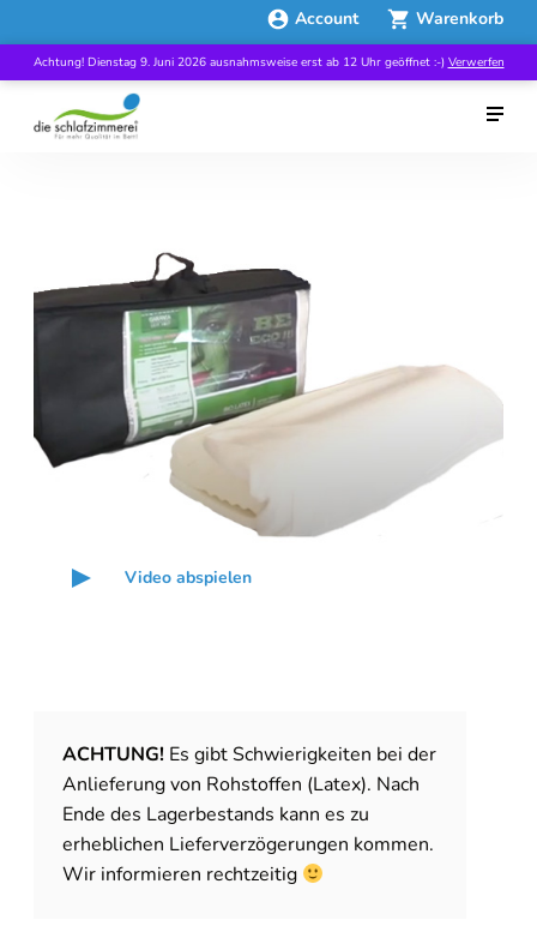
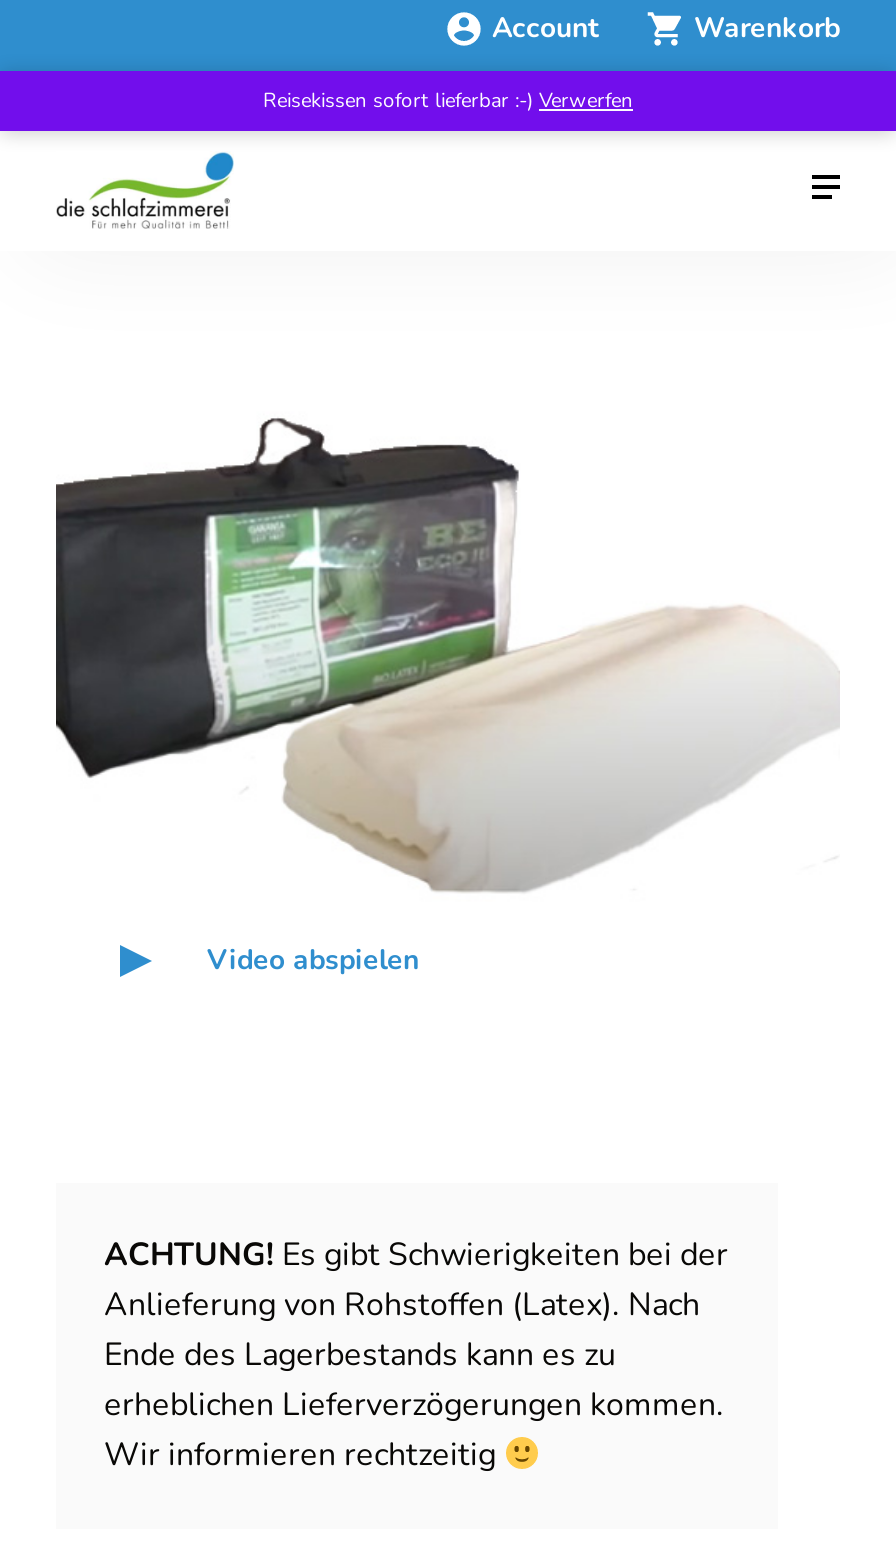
[33,54,504,71] Achtung! Dienstag 9. Juni 2026 ausnahmsweise erst ab 12 Uhr geöffnet :-) Verwerfen -> [263,87,633,115] Reisekissen sofort lieferbar :-) Verwerfen

